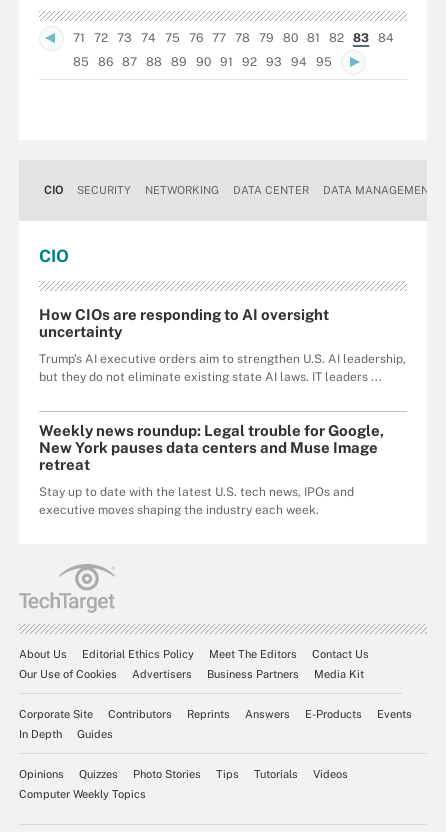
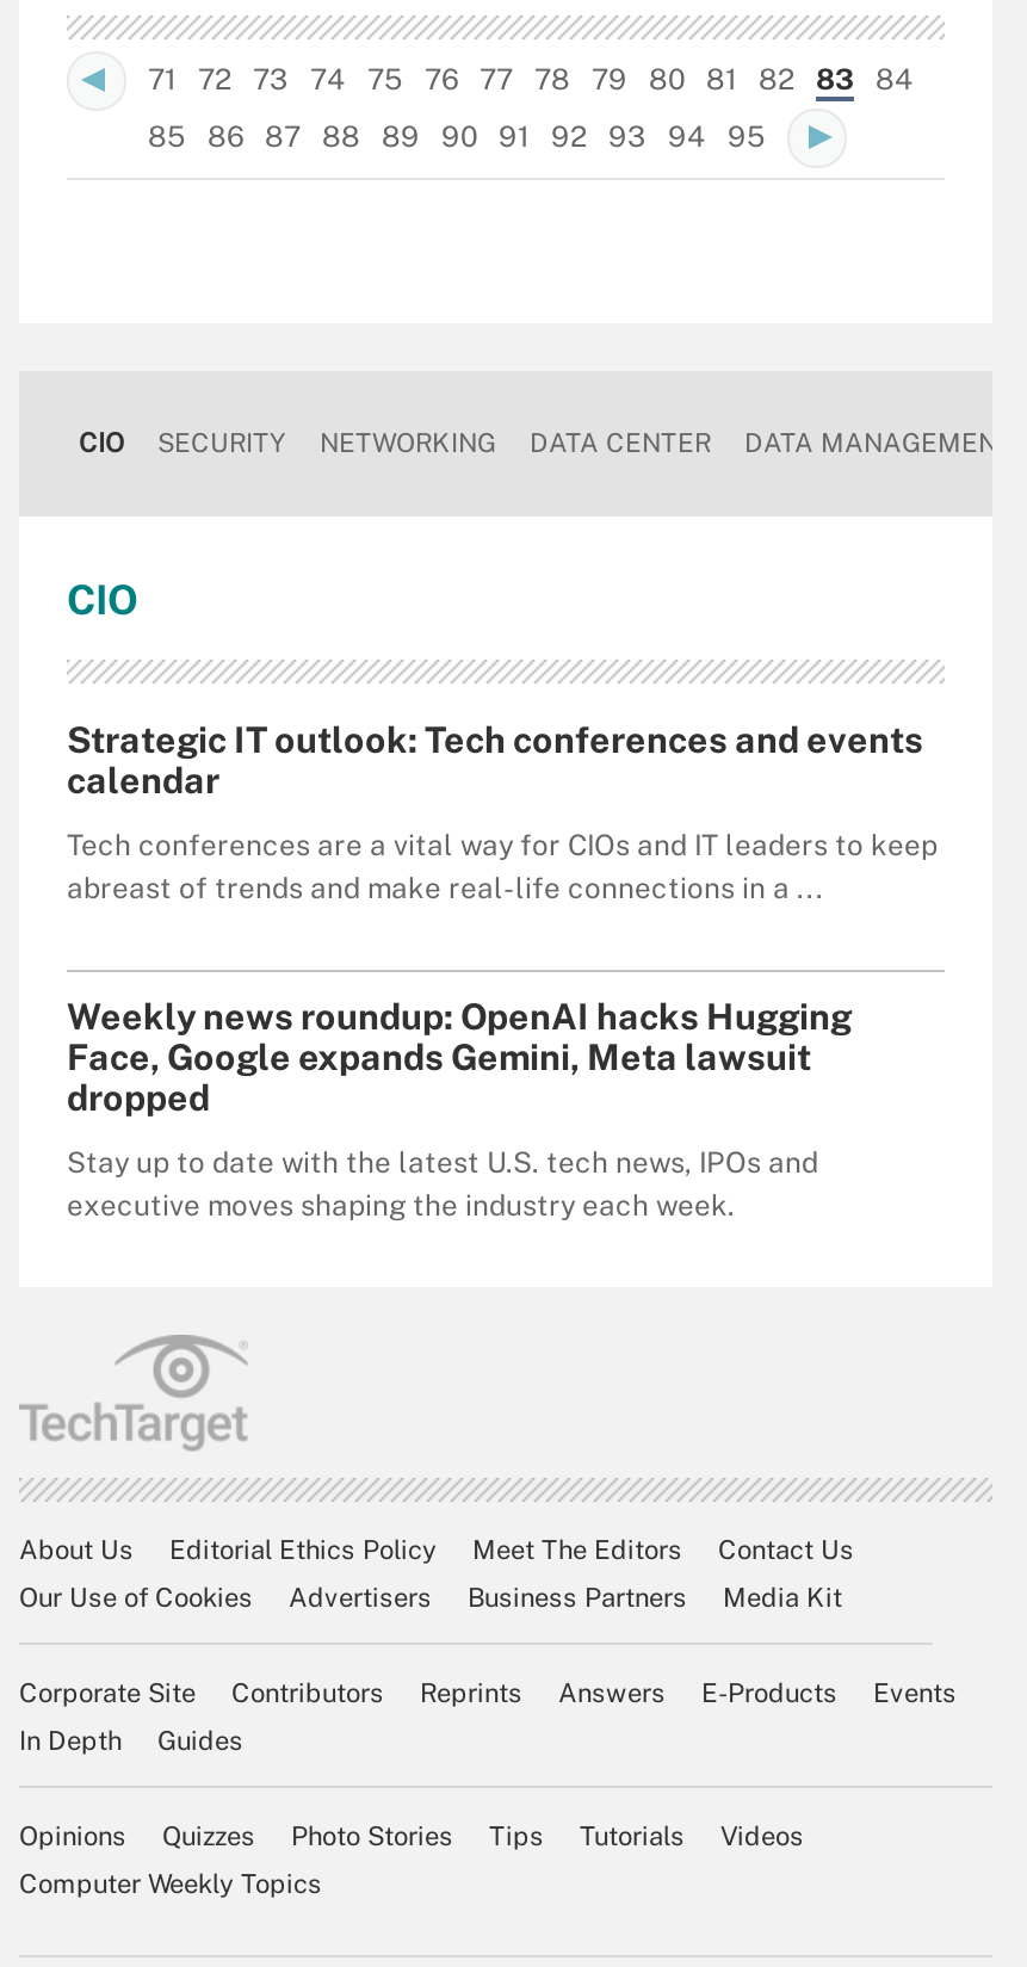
[39,306,329,340] How CIOs are responding to AI oversight | uncertainty -> [67,719,923,800] Strategic IT outlook: Tech conferences and events | calendar
[39,352,406,384] Trump's AI executive orders aim to strengthen U.S. AI leadership, | but they do not eliminate existing state AI laws. IT leaders ... -> [67,829,938,905] Tech conferences are a vital way for CIOs and IT leaders to keep | abreast of trends and make real-life connections in a ...
[39,422,384,473] Weekly news roundup: Legal trouble for Google, | New York pauses data centers and Muse Image | retreat -> [67,996,852,1118] Weekly news roundup: OpenAI hacks Hugging | Face, Google expands Gemini, Meta lawsuit | dropped

